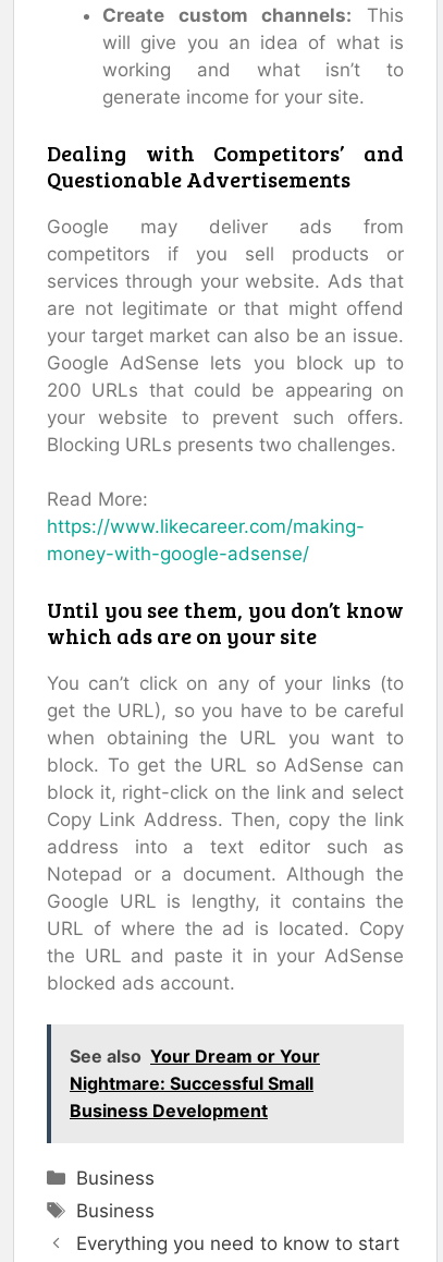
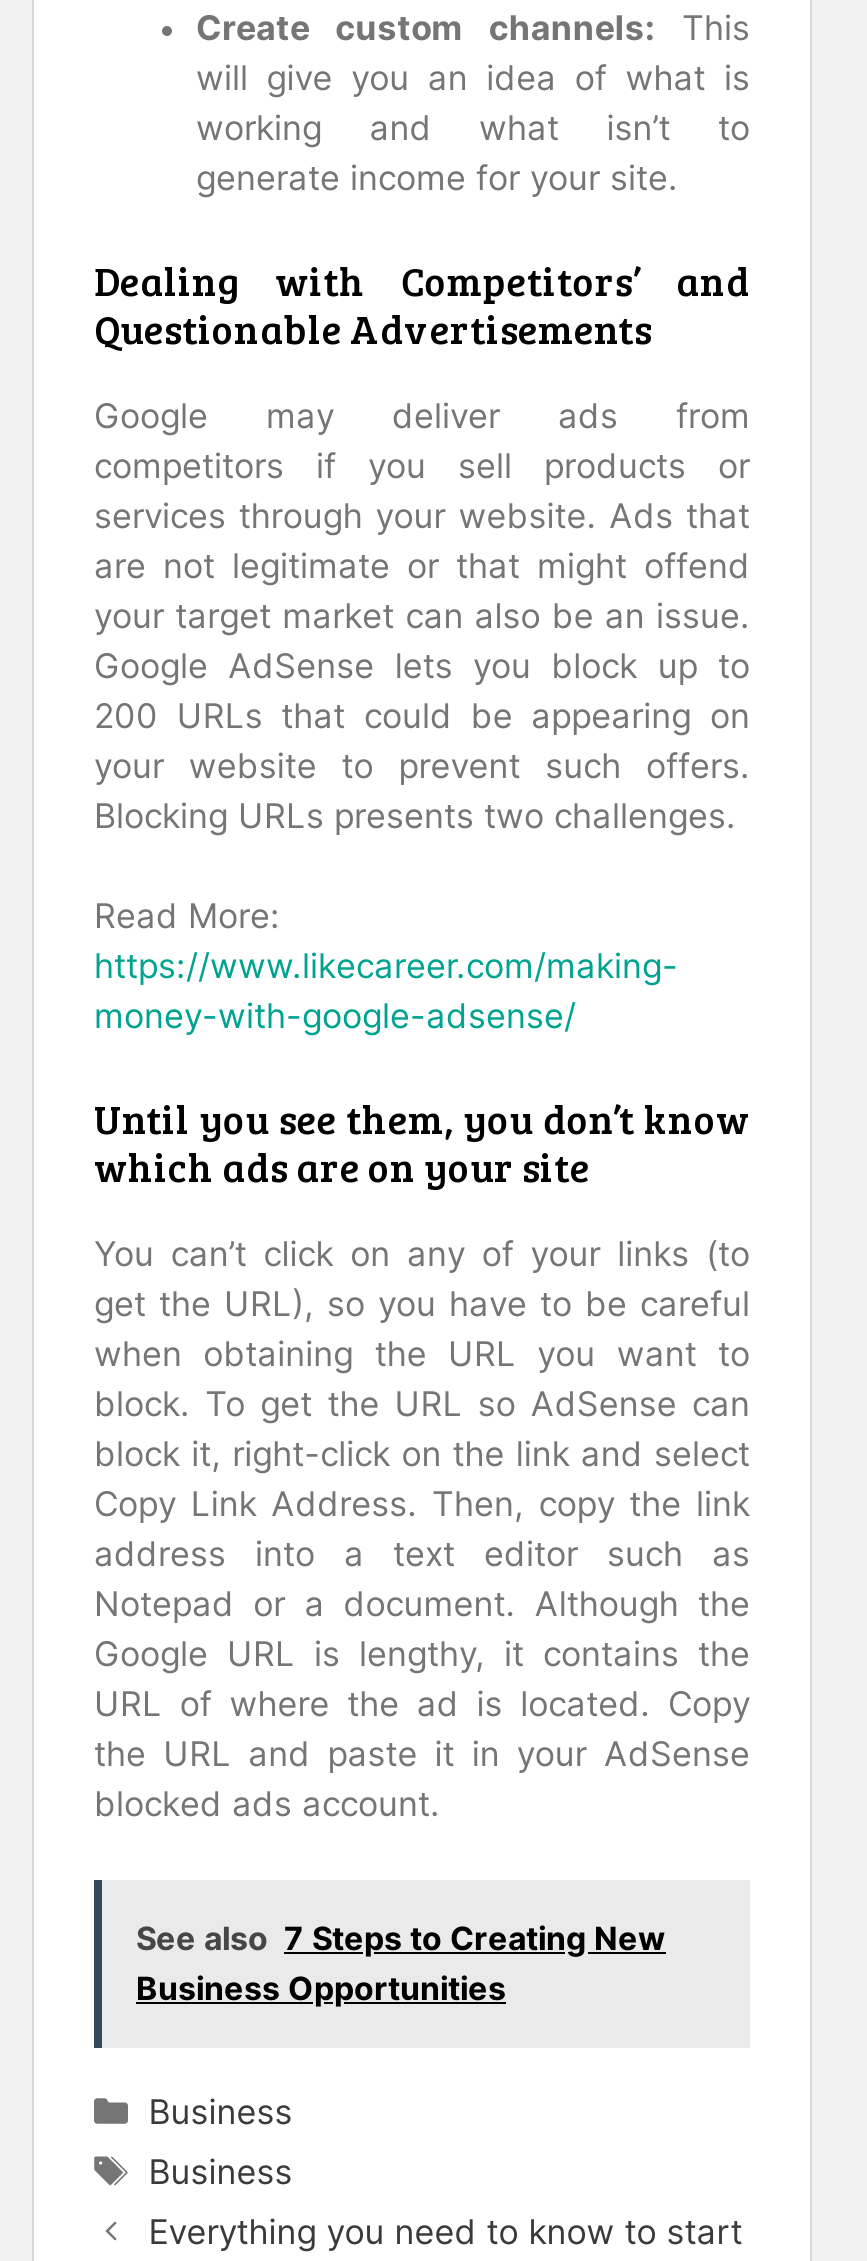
[70,1045,320,1121] See also Your Dream or Your | Nightmare: Successful Small | Business Development -> [136,1918,666,2008] See also 7 Steps to Creating New | Business Opportunities

